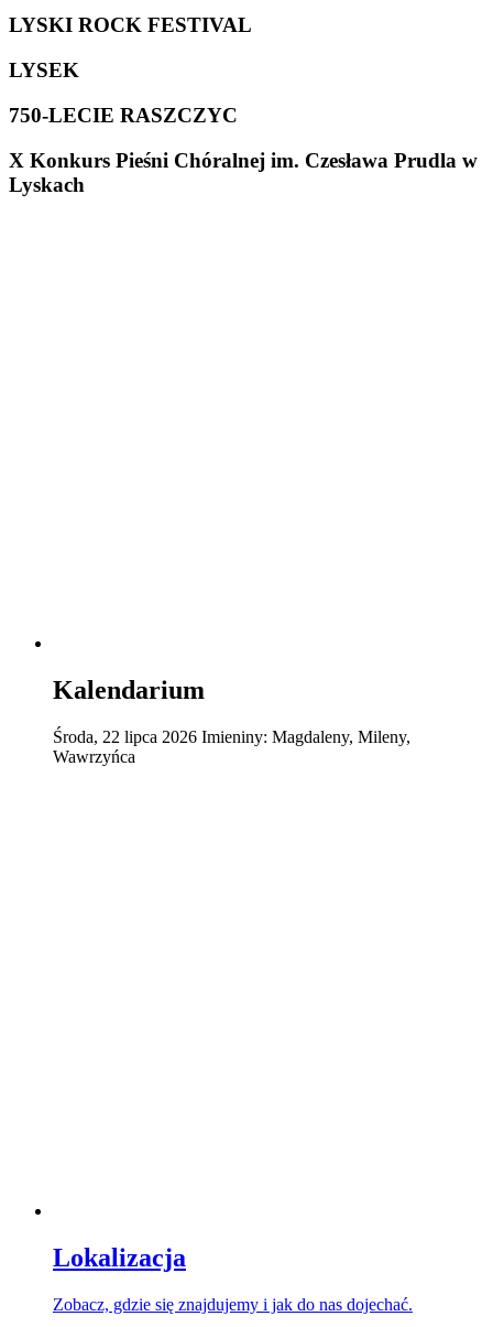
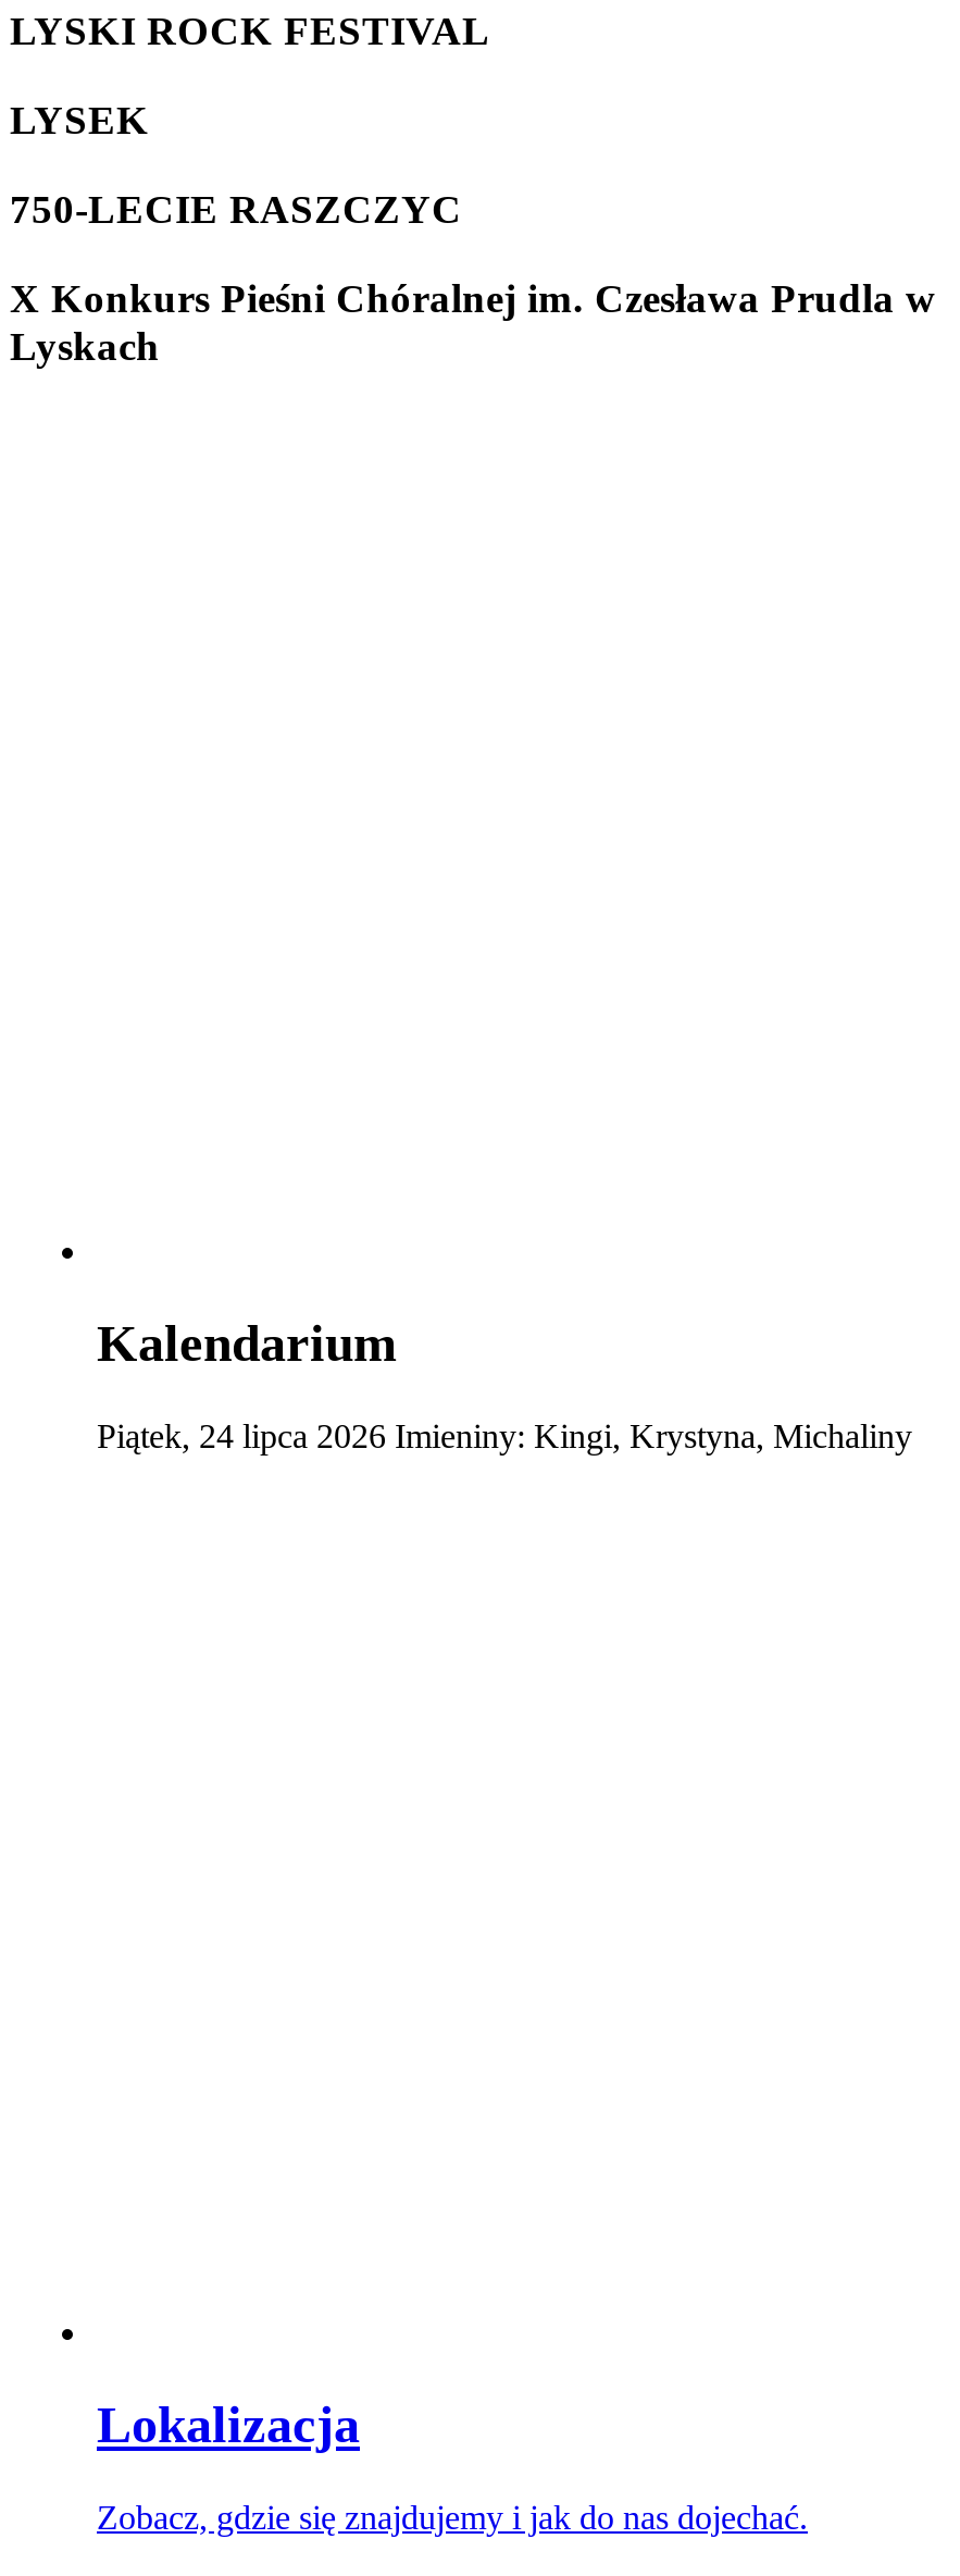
[53,728,410,766] Środa, 22 lipca 2026 Imieniny: Magdaleny, Mileny, | Wawrzyńca -> [97,1418,912,1455] Piątek, 24 lipca 2026 Imieniny: Kingi, Krystyna, Michaliny

